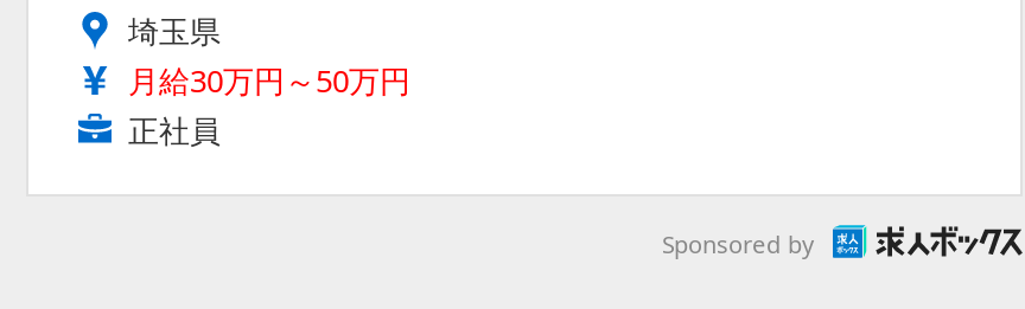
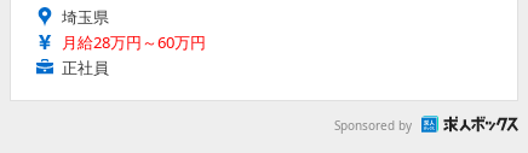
[128,60,410,103] 月給30万円～50万円 -> [62,32,206,53] 月給28万円～60万円

